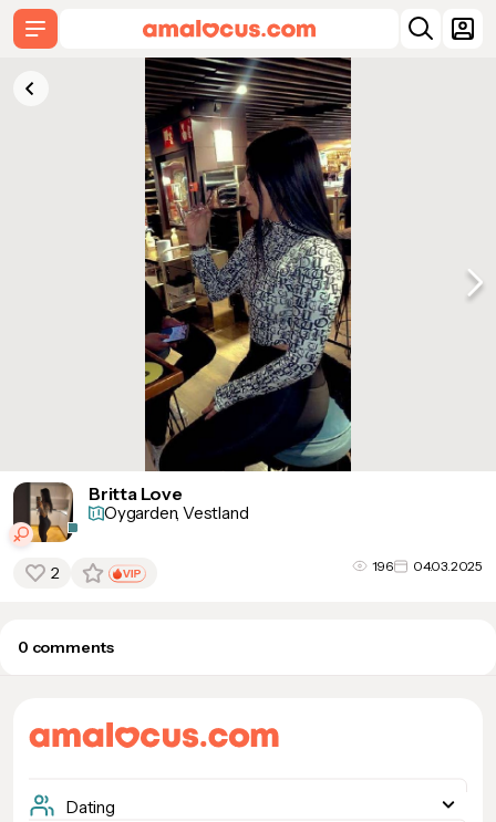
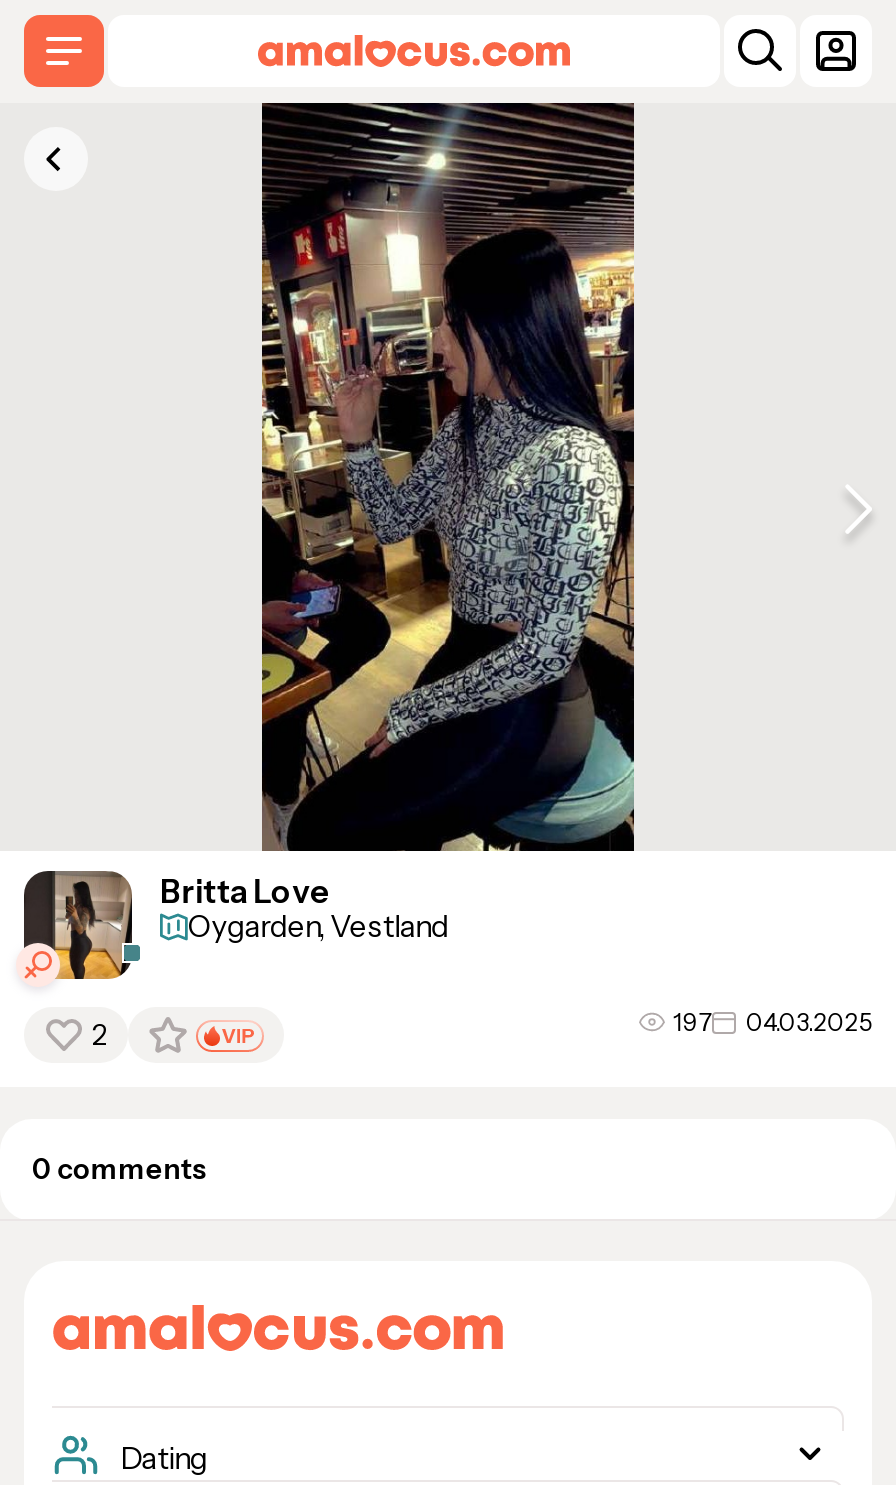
[372,558,483,574] 196 04.03.2025 -> [673,1007,872,1037] 197 04.03.2025

